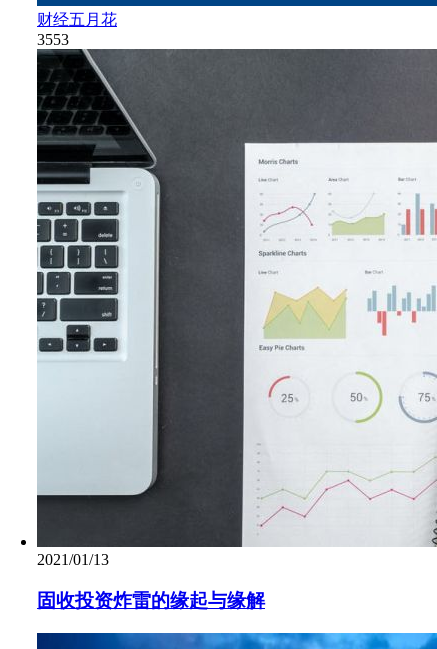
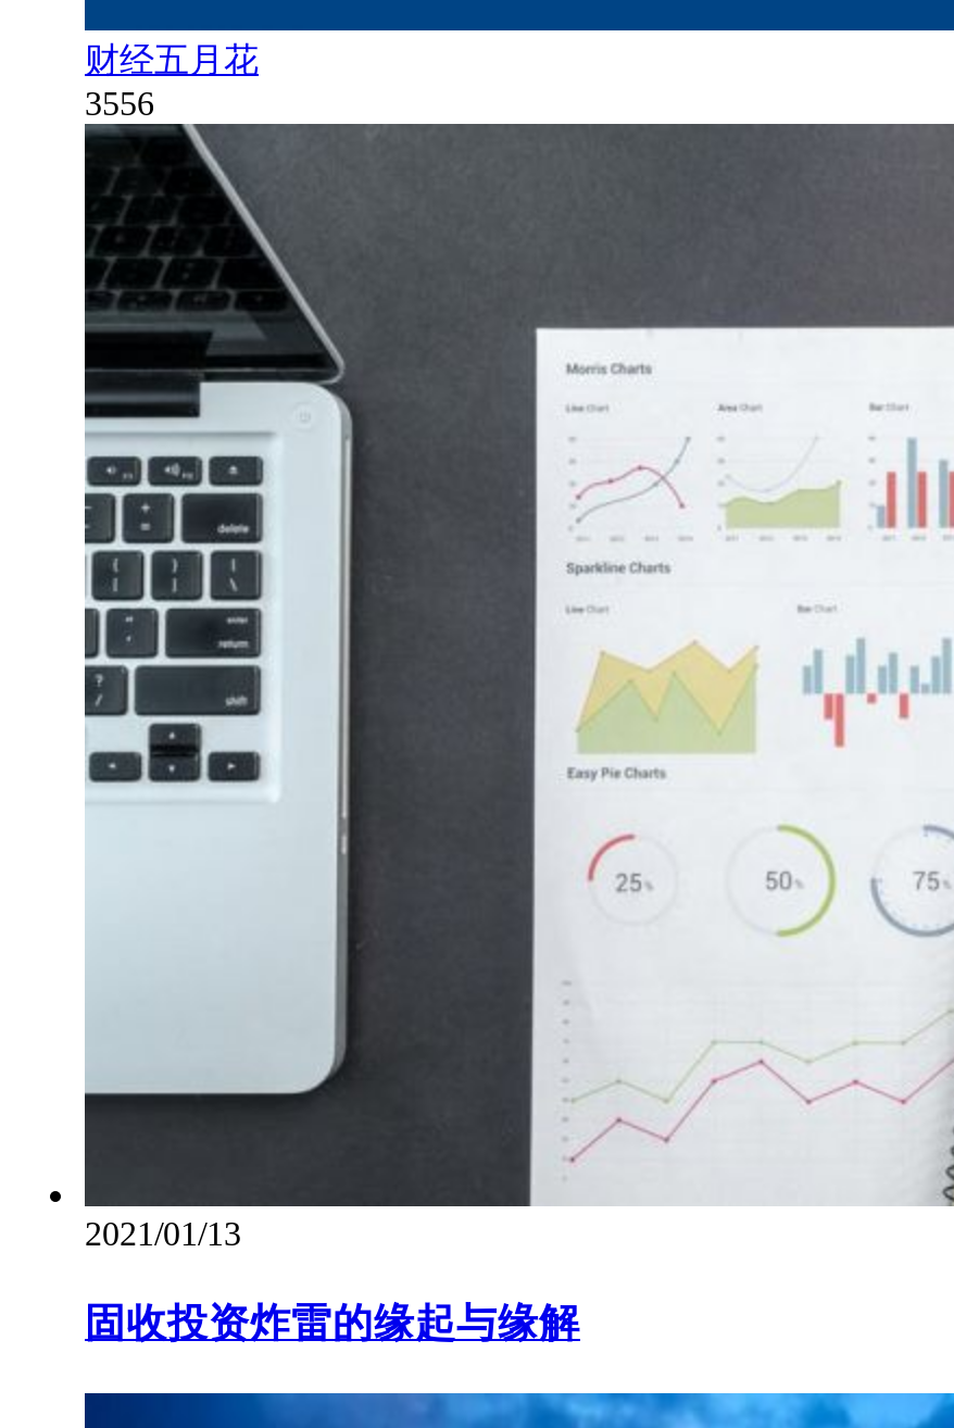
[37,31,69,48] 3553 -> [85,85,154,122] 3556

